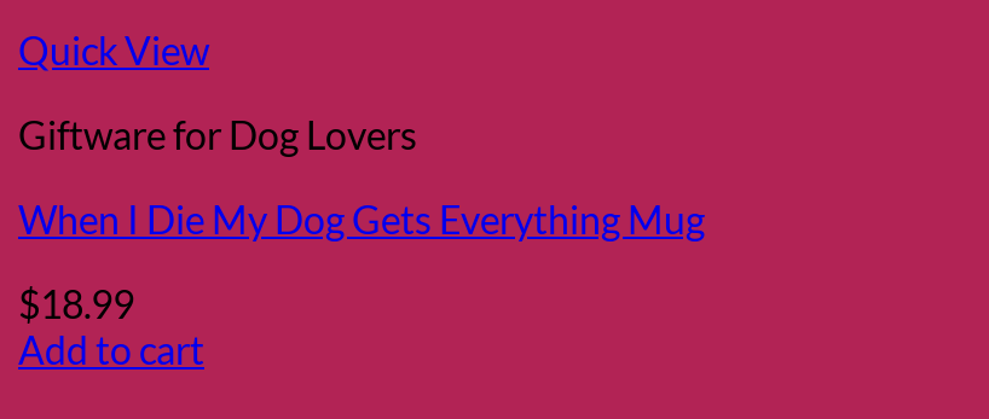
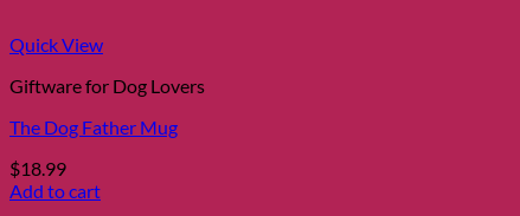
[18,195,705,241] When I Die My Dog Gets Everything Mug -> [9,115,178,138] The Dog Father Mug

